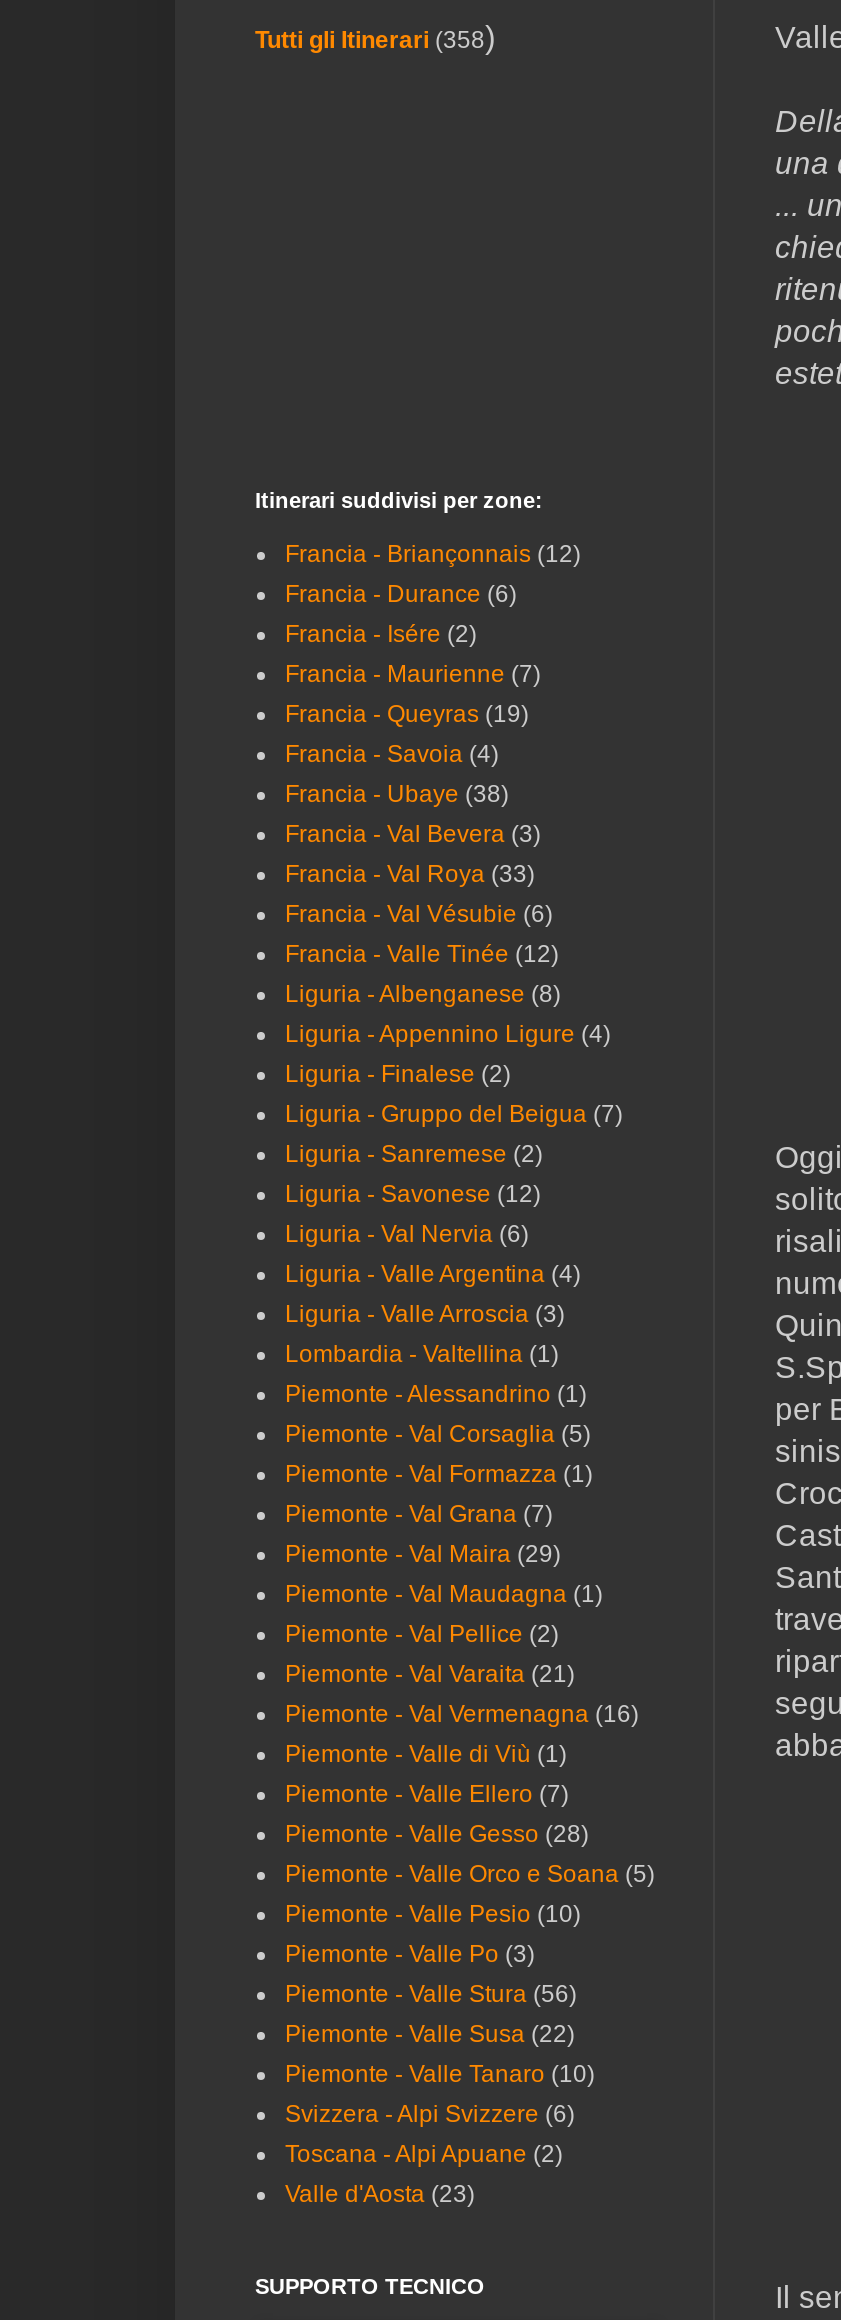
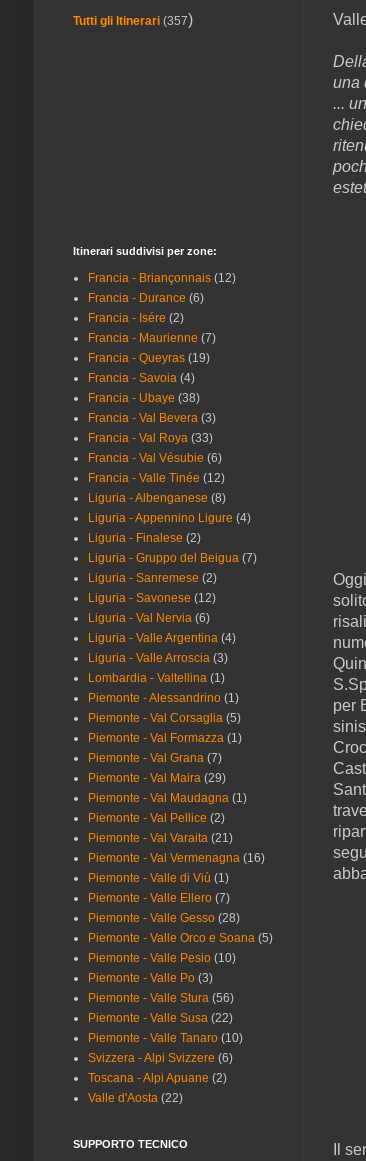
[255,20,495,54] Tutti gli Itinerari (358) -> [73,11,193,28] Tutti gli Itinerari (357)
[285,2180,475,2208] Valle d'Aosta (23) -> [88,1091,183,1105] Valle d'Aosta (22)

